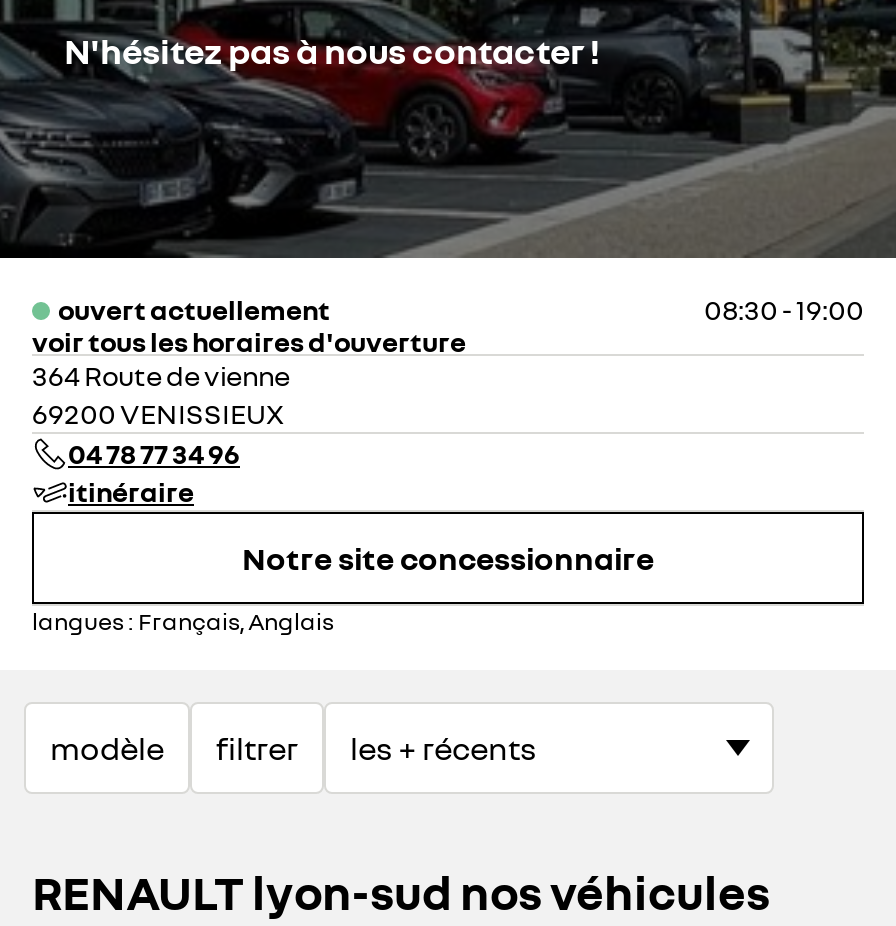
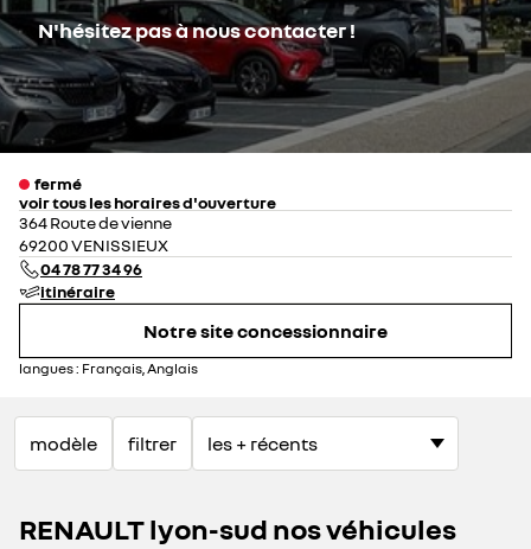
[58,292,864,326] ouvert actuellement | 08:30 - 19:00 -> [34,173,82,193] fermé

